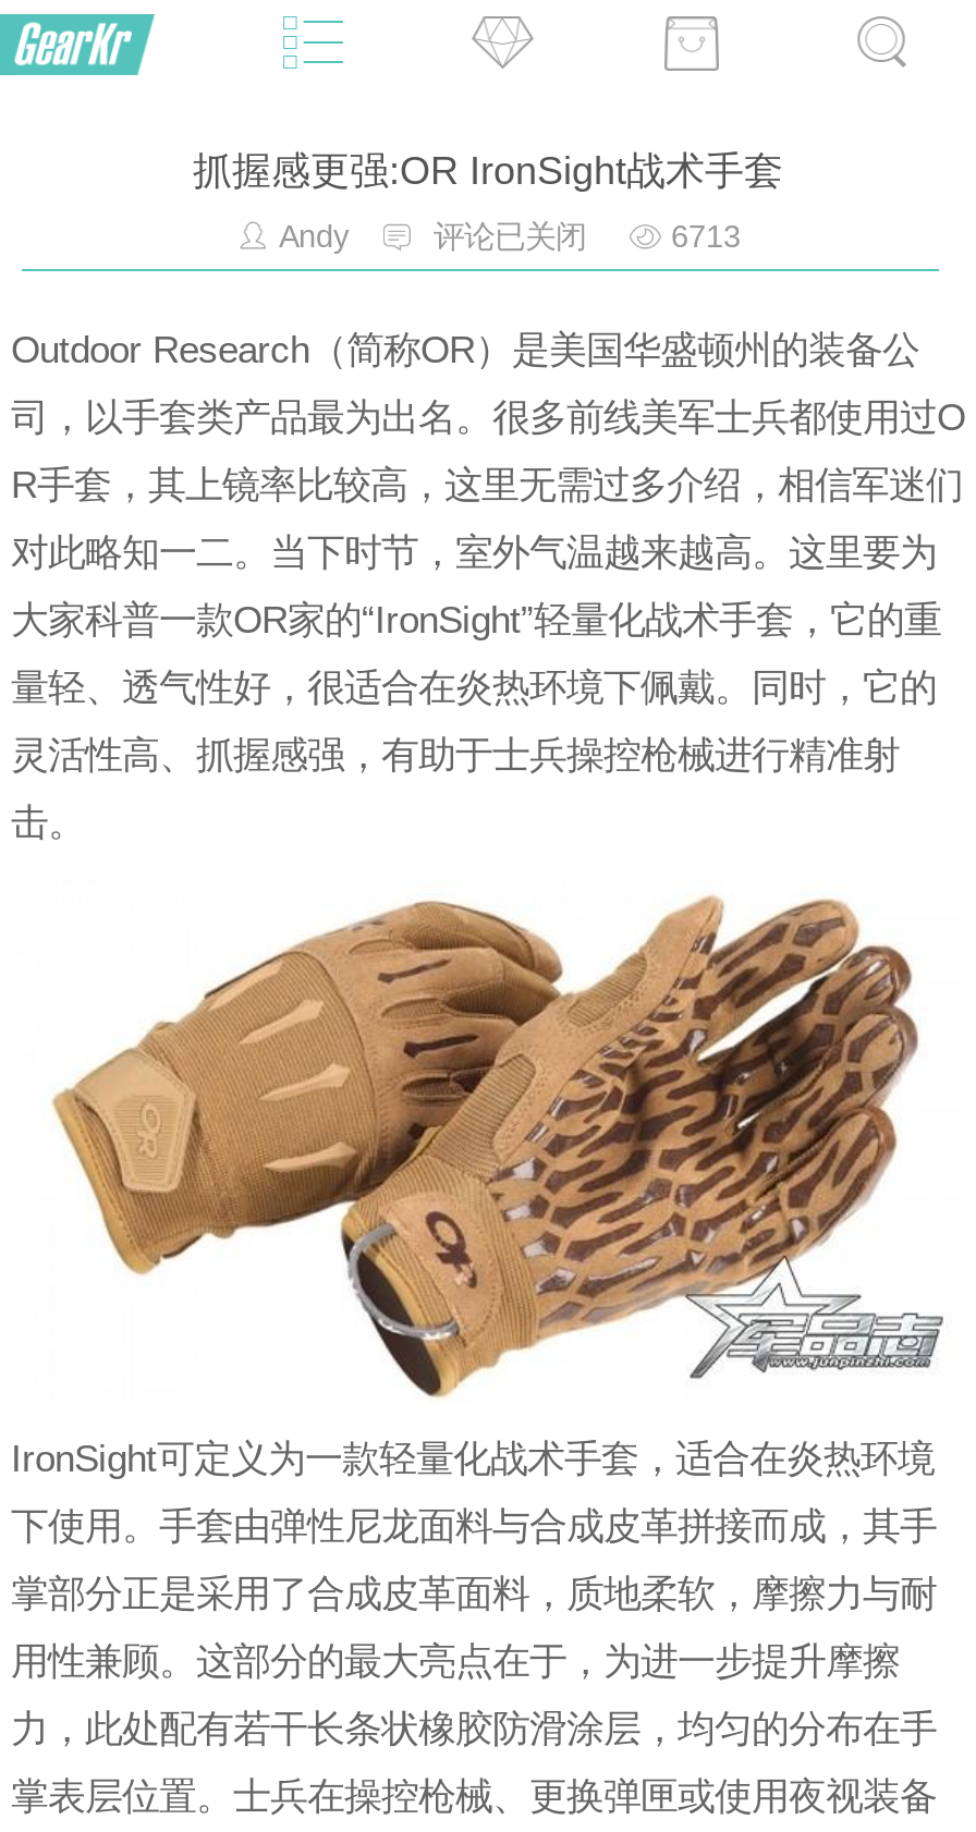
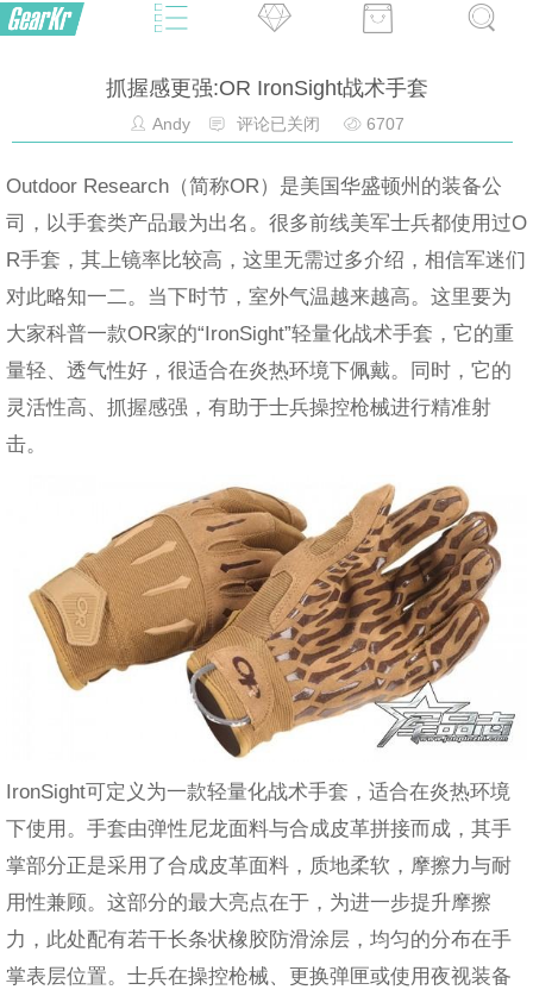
[662,219,741,254] 6713 -> [362,114,405,133] 6707

